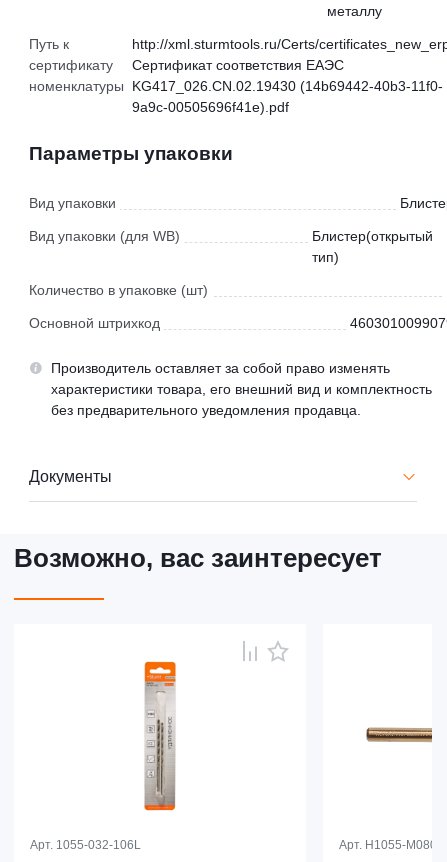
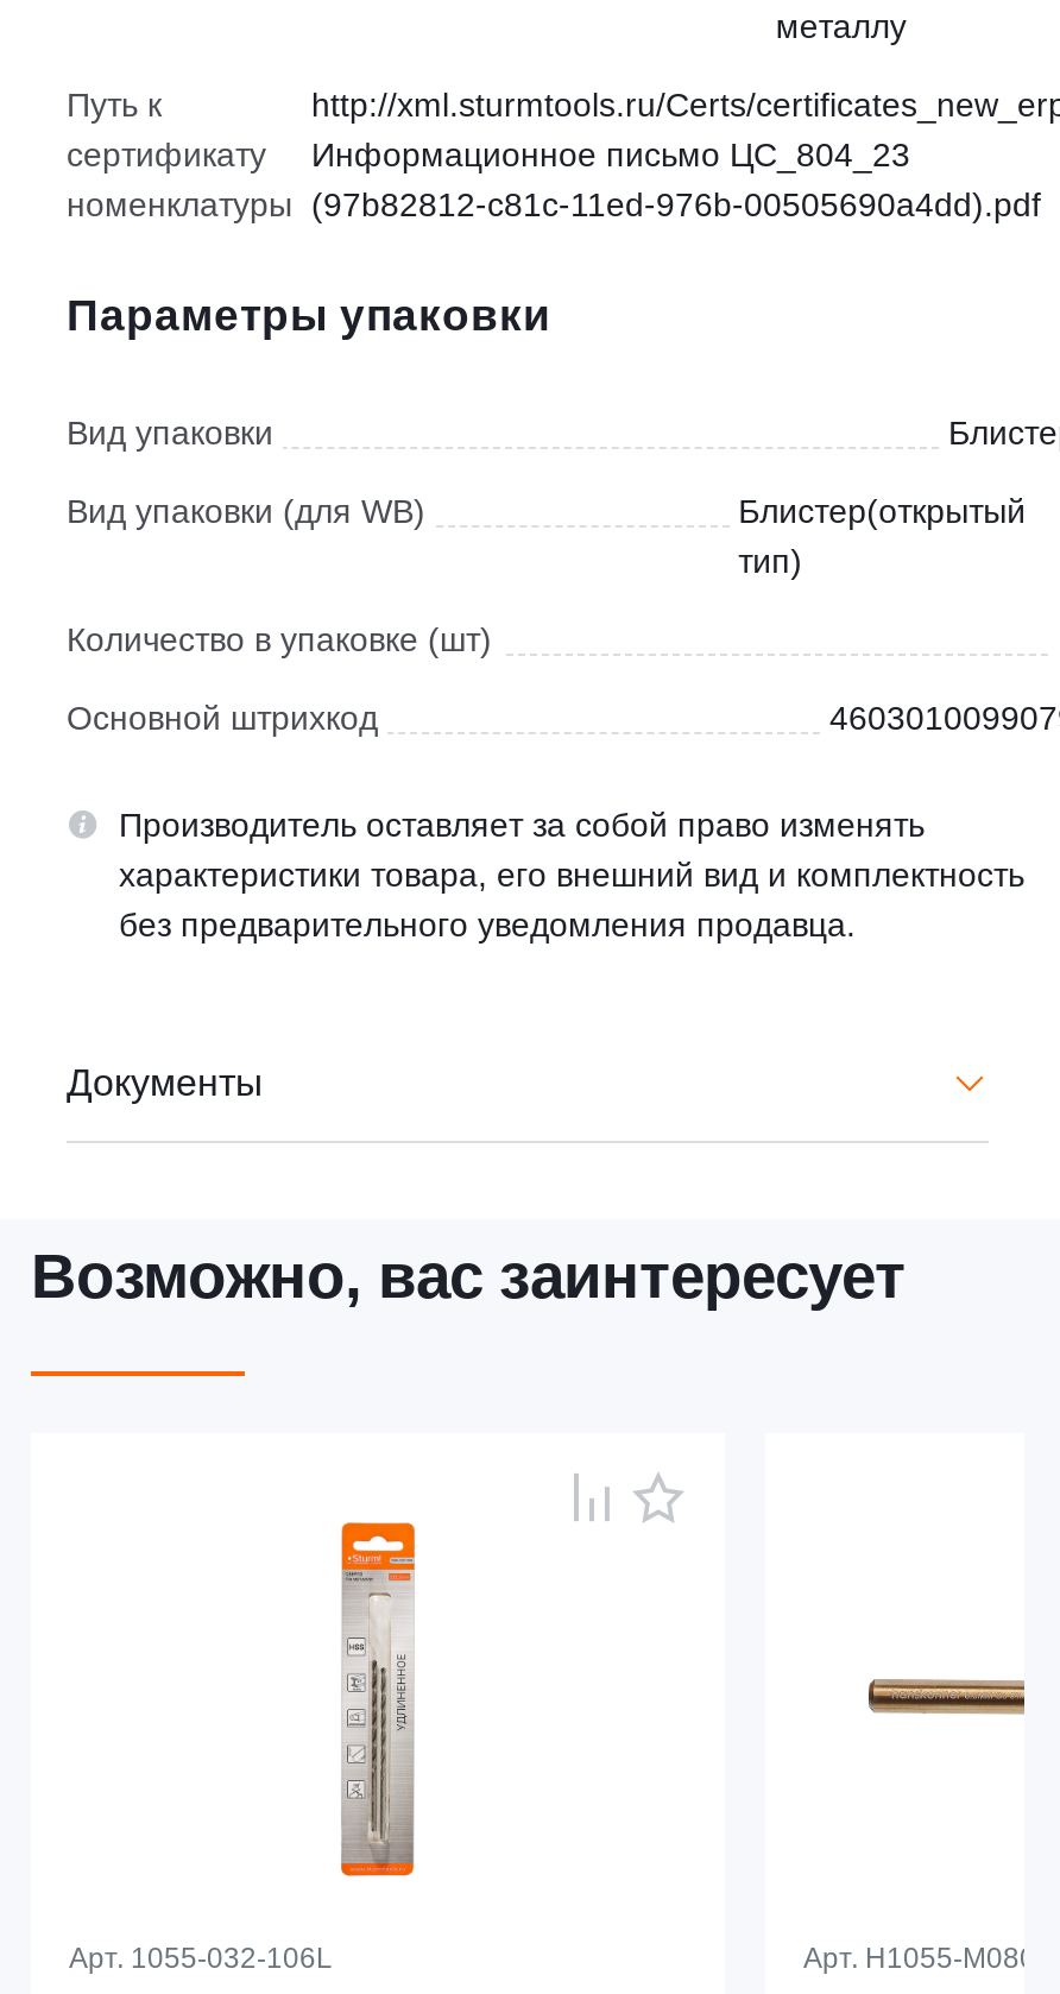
[132,57,443,115] Сертификат соответствия ЕАЭС | KG417_026.CN.02.19430 (14b69442-40b3-11f0- | 9a9c-00505696f41e).pdf -> [311,136,1041,224] Информационное письмо ЦС_804_23 | (97b82812-c81c-11ed-976b-00505690a4dd).pdf

